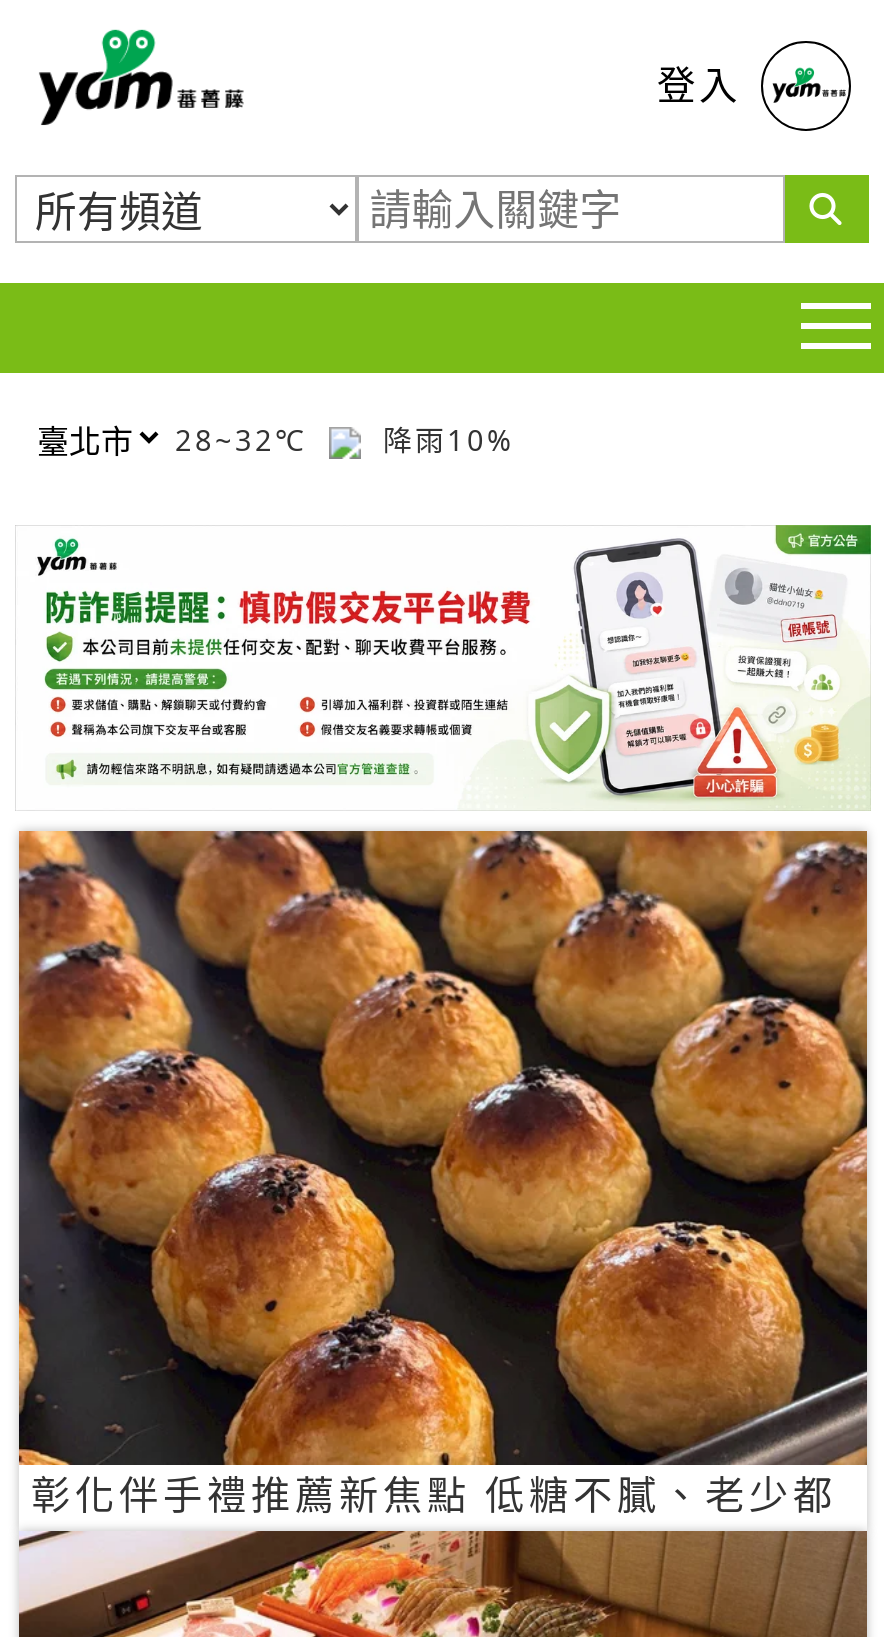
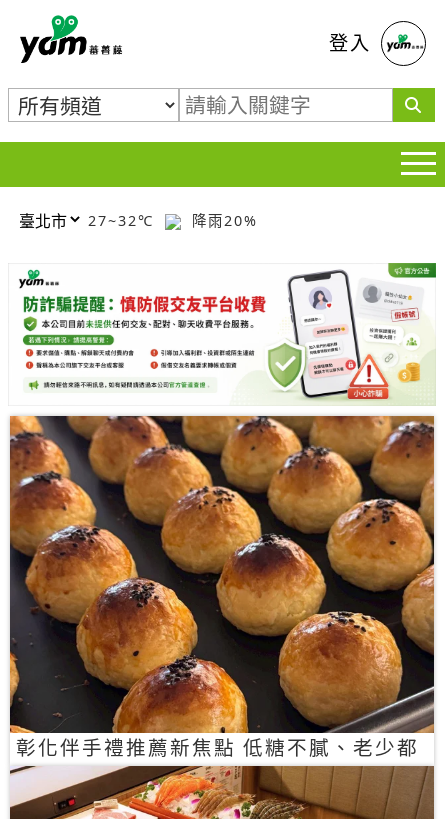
[175,420,319,458] 28~32℃ -> [88,210,160,229] 27~32℃
[371,420,515,458] 降雨10% -> [186,210,258,229] 降雨20%

